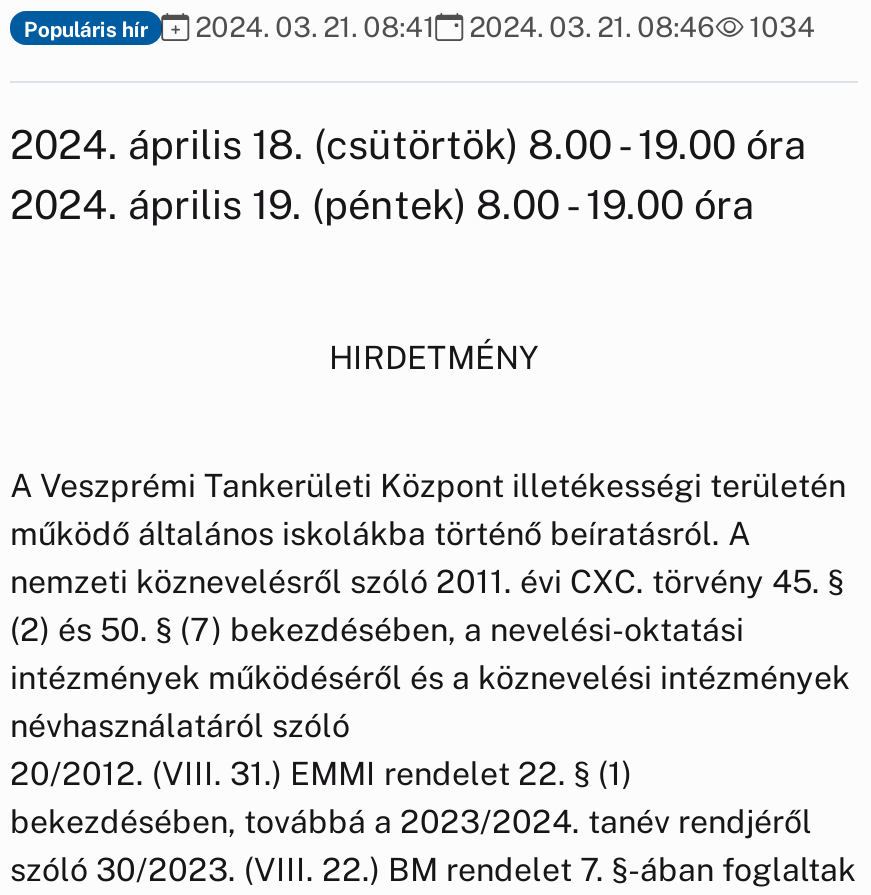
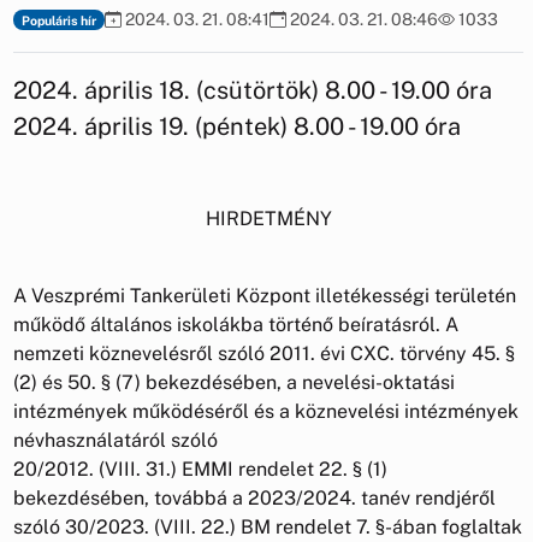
[24,11,815,43] Populáris hír 2024. 03. 21. 08:41 2024. 03. 21. 08:46 1034 -> [21,9,498,29] Populáris hír 2024. 03. 21. 08:41 2024. 03. 21. 08:46 1033

